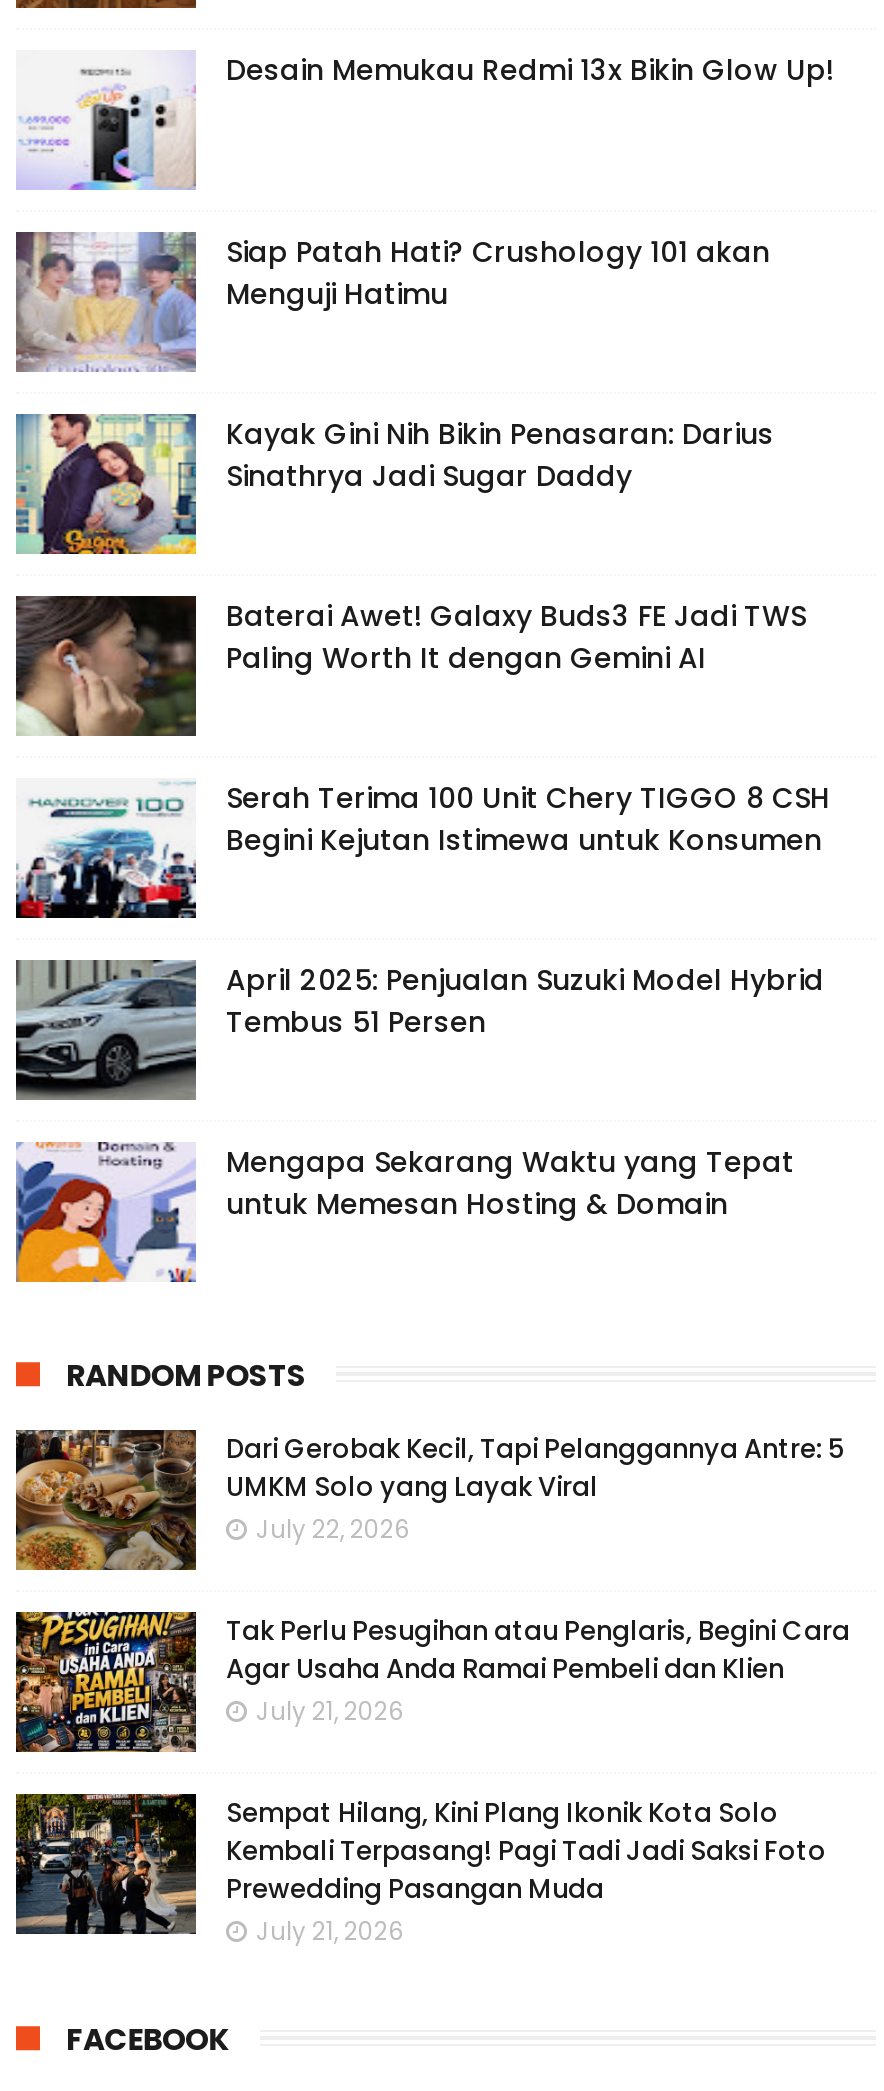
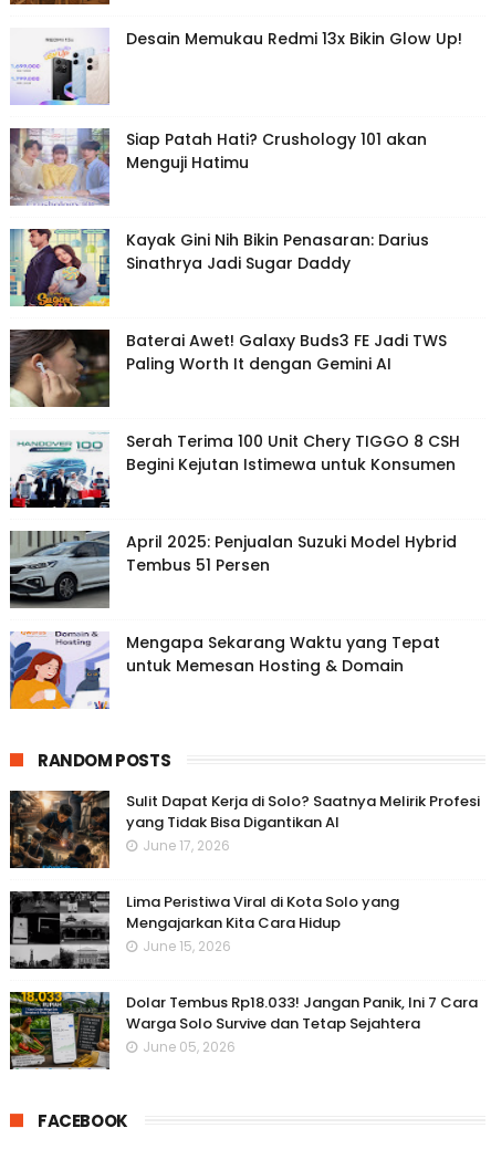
[14,1428,844,1572] [image] | Dari Gerobak Kecil, Tapi Pelanggannya Antre: 5 | UMKM Solo yang Layak Viral | July 22, 2026 -> [9,790,480,869] [image] | Sulit Dapat Kerja di Solo? Saatnya Melirik Profesi | yang Tidak Bisa Digantikan AI | June 17, 2026
[14,1610,850,1754] [image] | Tak Perlu Pesugihan atau Penglaris, Begini Cara | Agar Usaha Anda Ramai Pembeli dan Klien | July 21, 2026 -> [10,890,399,970] [image] | Lima Peristiwa Viral di Kota Solo yang | Mengajarkan Kita Cara Hidup | June 15, 2026
[16,1792,826,1947] [image] | Sempat Hilang, Kini Plang Ikonik Kota Solo | Kembali Terpasang! Pagi Tadi Jadi Saksi Foto | Prewedding Pasangan Muda | July 21, 2026 -> [9,991,478,1069] [image] | Dolar Tembus Rp18.033! Jangan Panik, Ini 7 Cara | Warga Solo Survive dan Tetap Sejahtera | June 05, 2026

